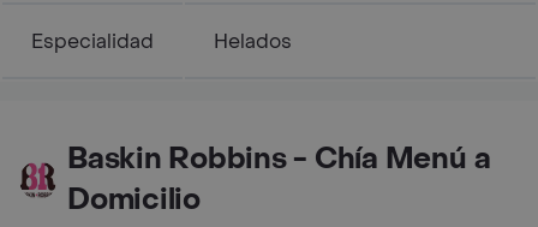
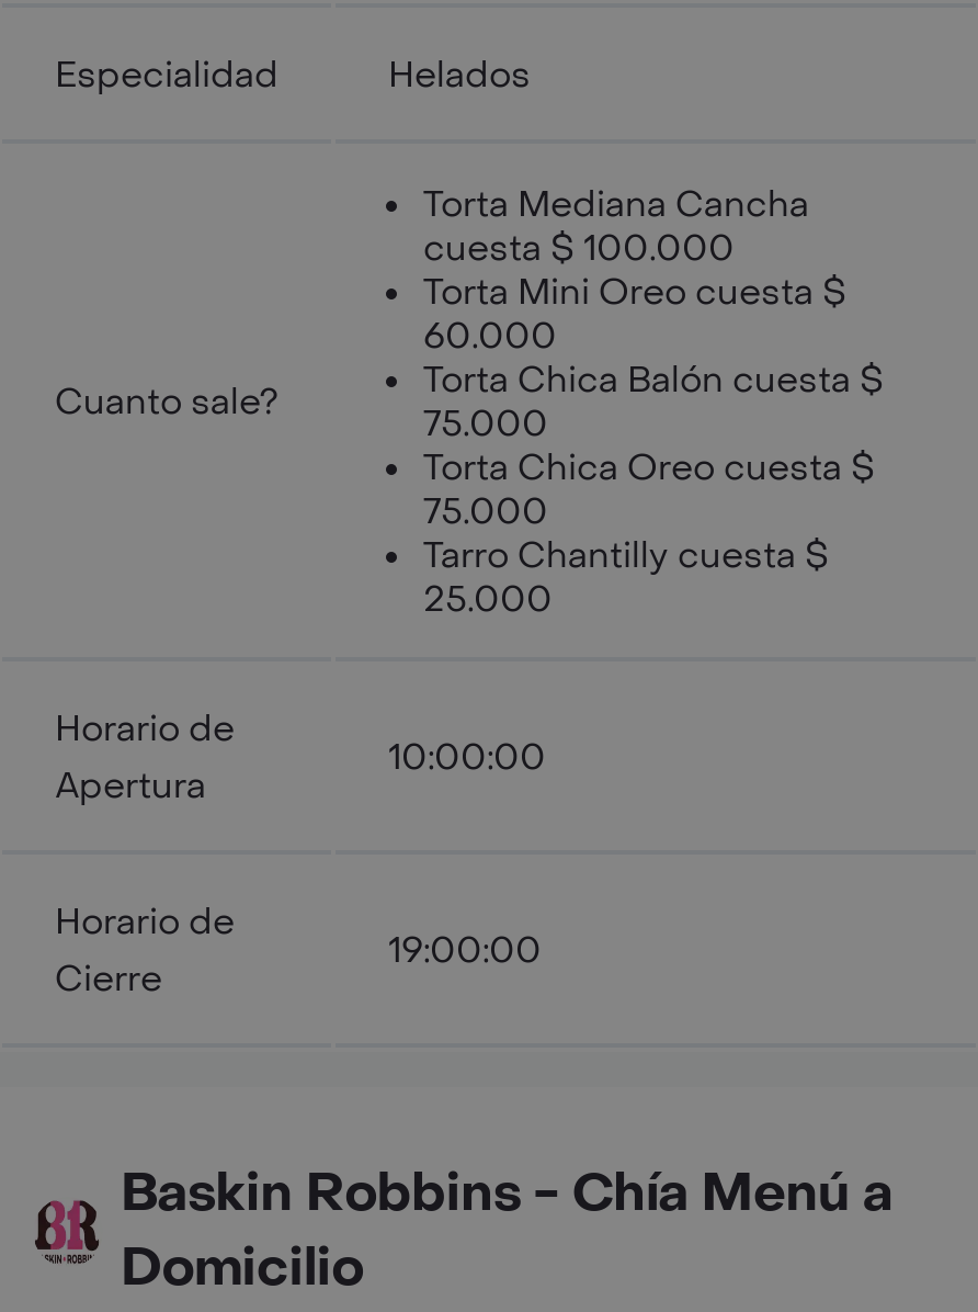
none -> [55,378,278,425] Cuanto sale?
none -> [55,181,884,808] Torta Mediana Cancha | cuesta $ 100.000 | Torta Mini Oreo cuesta $ | 60.000 | Torta Chica Balón cuesta $ | 75.000 | Torta Chica Oreo cuesta $ | 75.000 | Tarro Chantilly cuesta $ | 25.000 | Horario de | Apertura
none -> [55,898,235,1002] Horario de | Cierre
none -> [388,734,546,780] 10:00:00
none -> [388,927,542,973] 19:00:00

